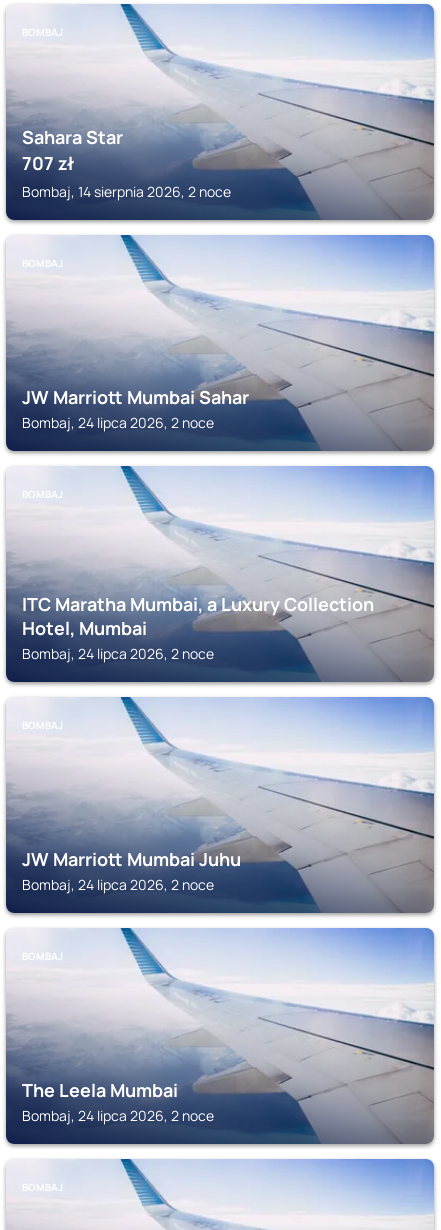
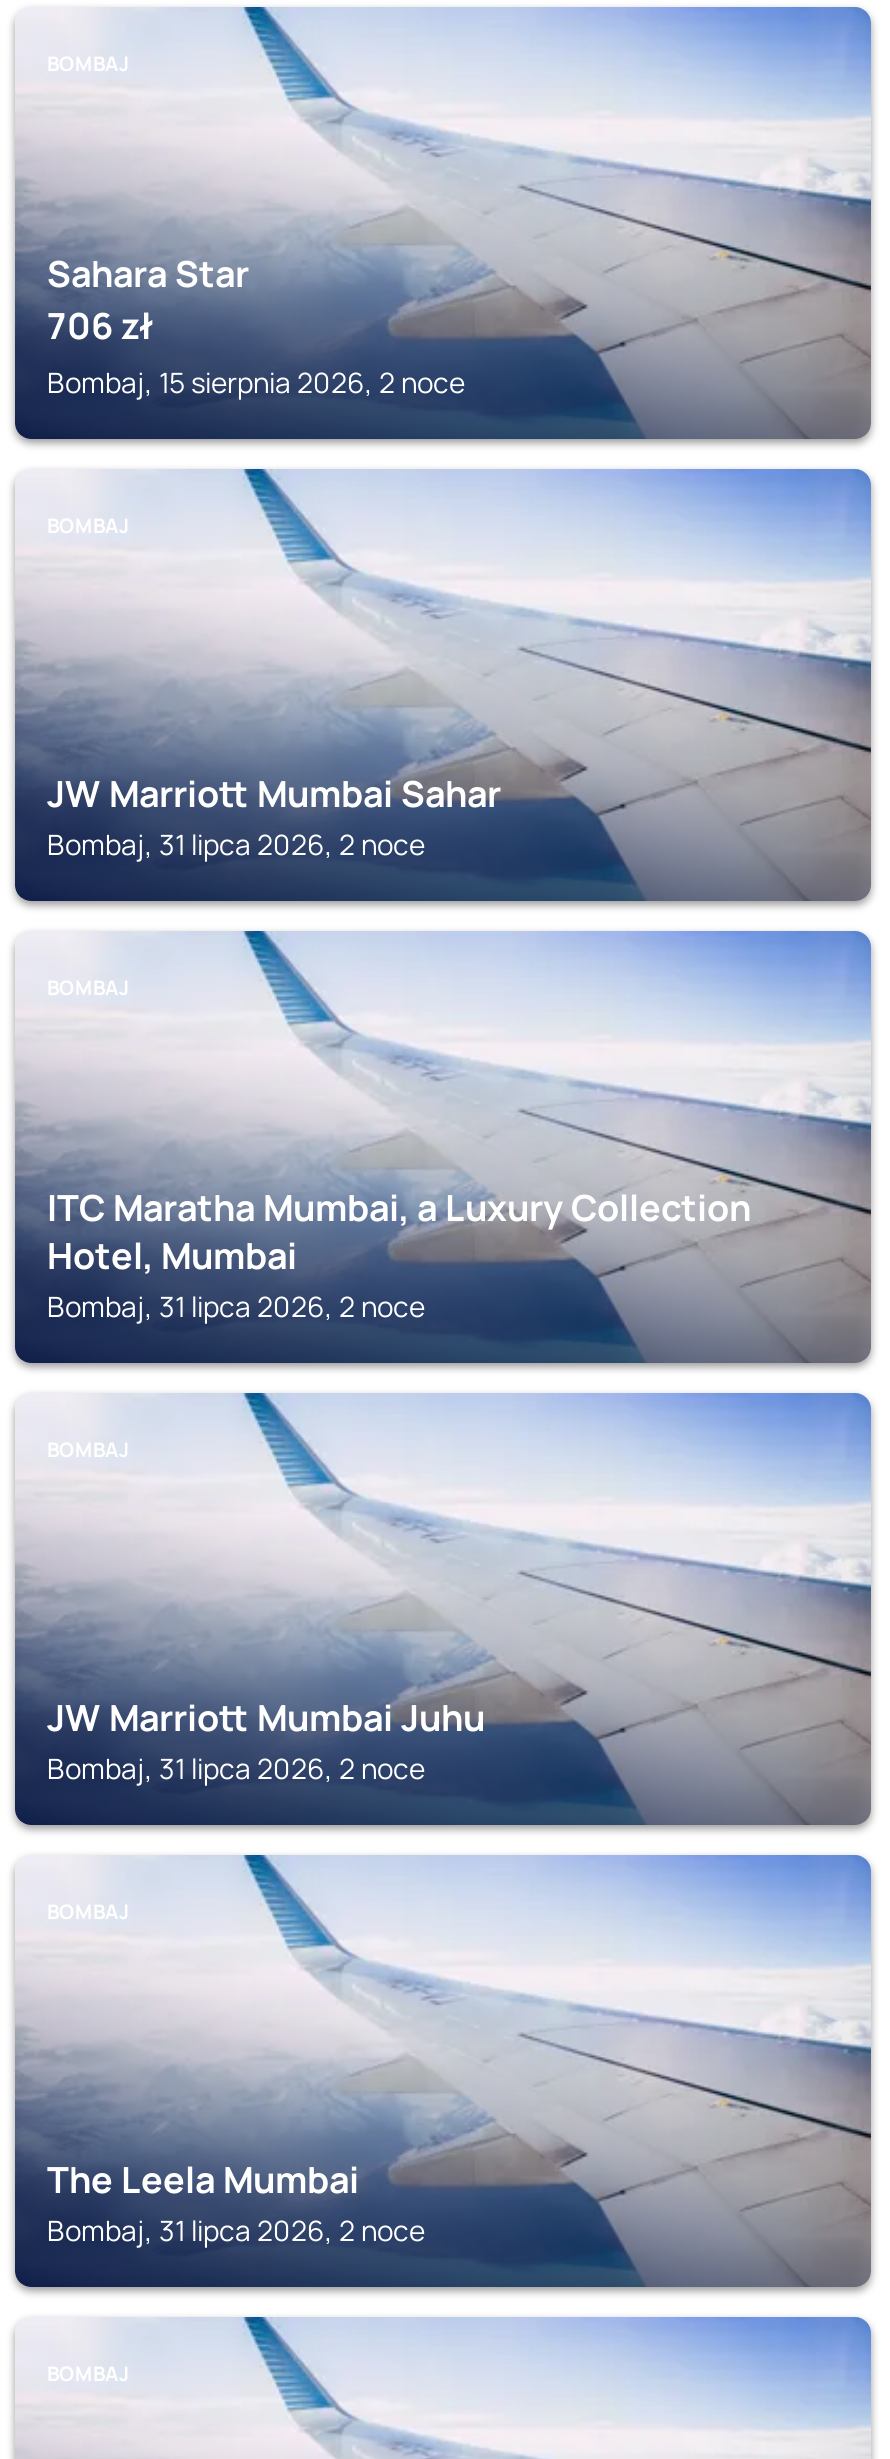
[22,151,74,175] 707 zł -> [47,301,153,349] 706 zł
[22,182,231,201] Bombaj, 14 sierpnia 2026, 2 noce -> [47,363,465,401] Bombaj, 15 sierpnia 2026, 2 noce
[22,413,214,432] Bombaj, 24 lipca 2026, 2 noce -> [47,825,425,863] Bombaj, 31 lipca 2026, 2 noce
[22,644,214,663] Bombaj, 24 lipca 2026, 2 noce -> [47,1287,425,1325] Bombaj, 31 lipca 2026, 2 noce
[22,875,214,894] Bombaj, 24 lipca 2026, 2 noce -> [47,1749,425,1787] Bombaj, 31 lipca 2026, 2 noce
[22,1106,214,1125] Bombaj, 24 lipca 2026, 2 noce -> [47,2211,425,2249] Bombaj, 31 lipca 2026, 2 noce

